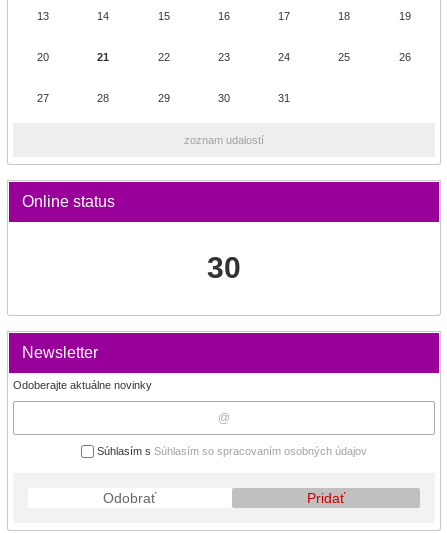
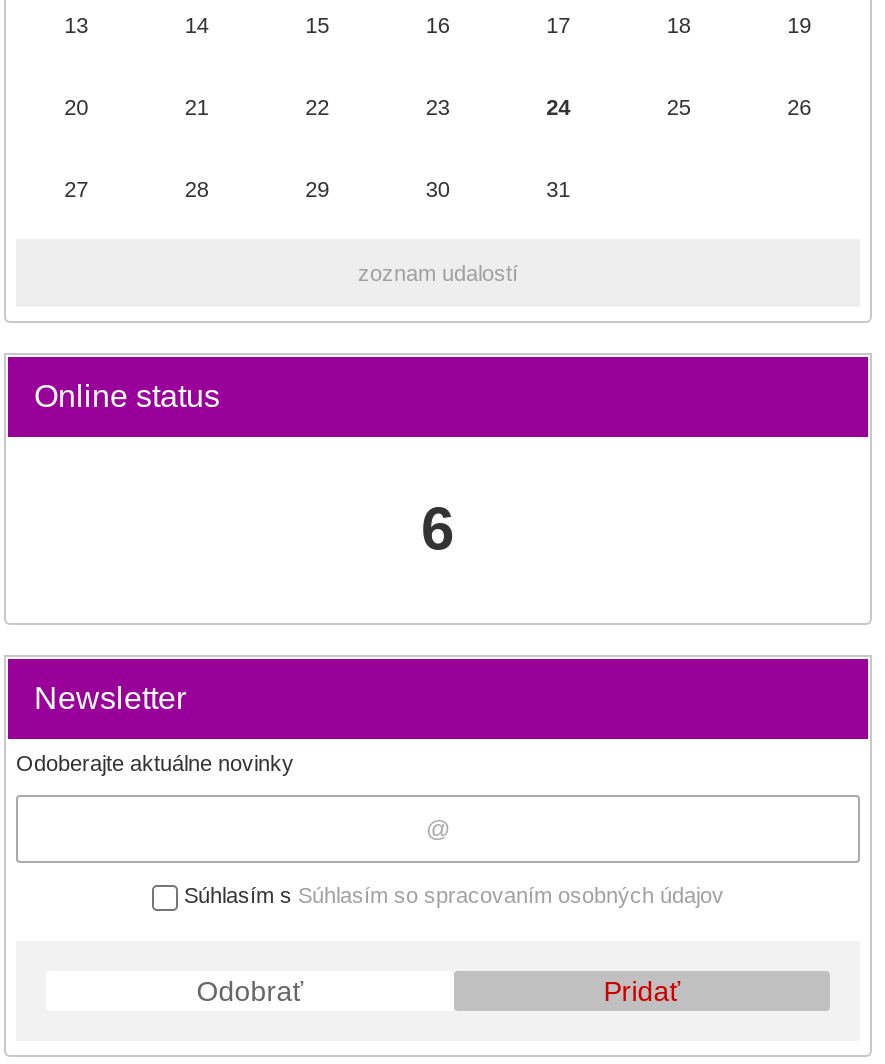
[207,251,241,284] 30 -> [421,496,455,562] 6

